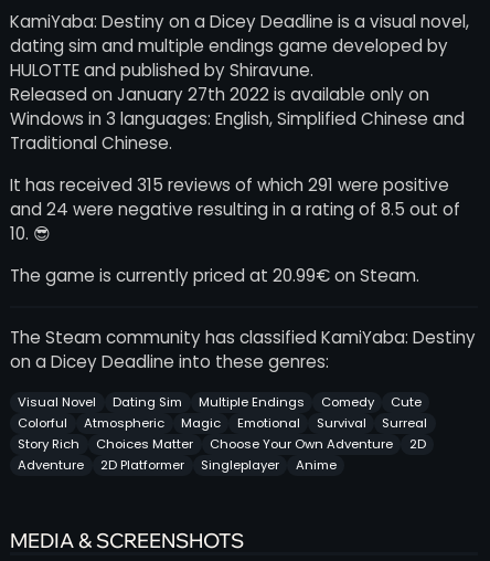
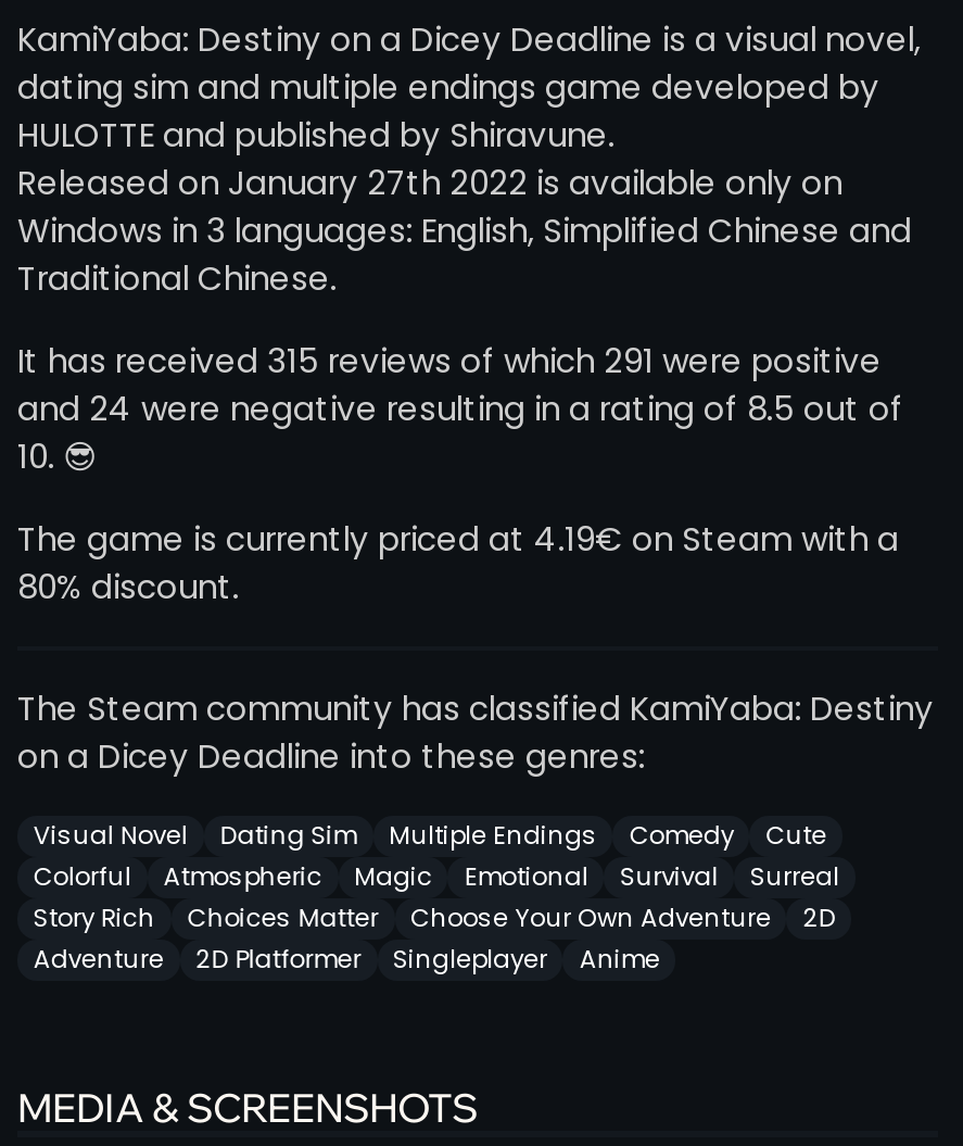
[10,264,419,287] The game is currently priced at 20.99€ on Steam. -> [17,516,899,610] The game is currently priced at 4.19€ on Steam with a | 80% discount.

